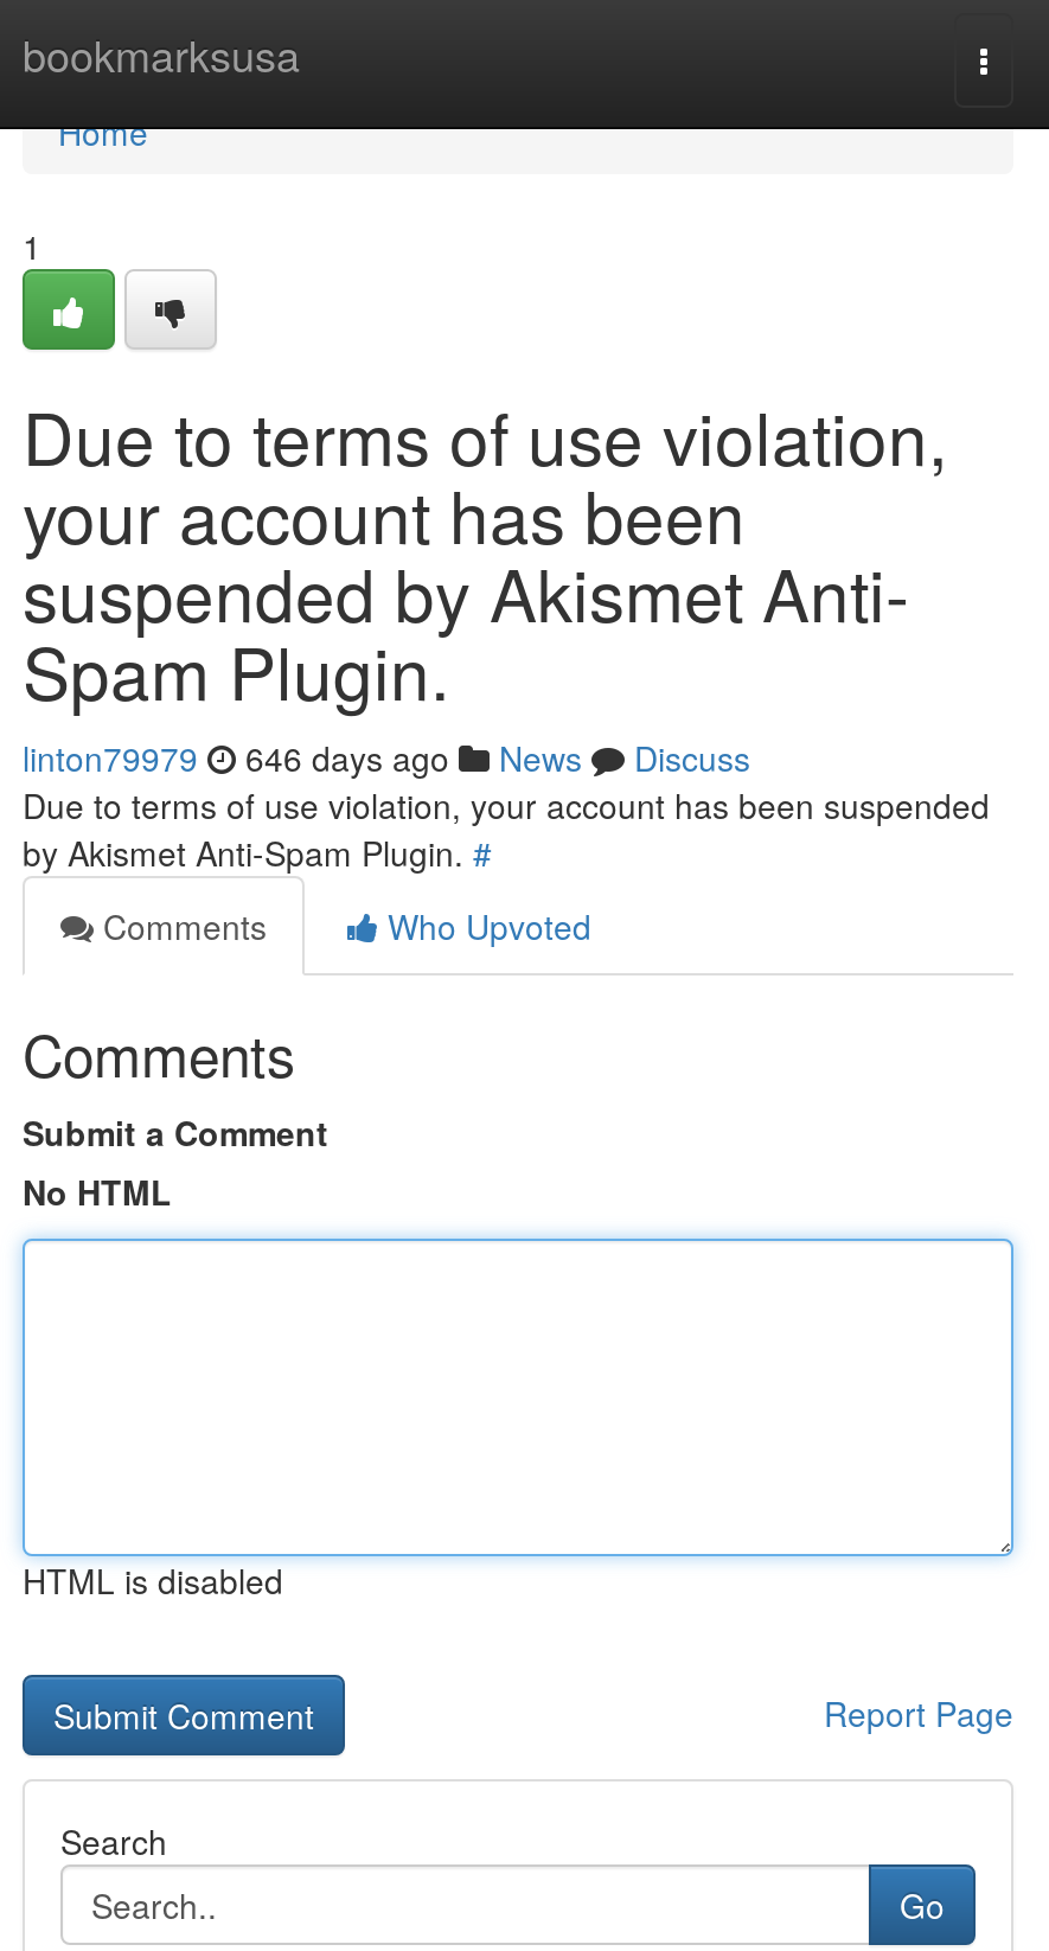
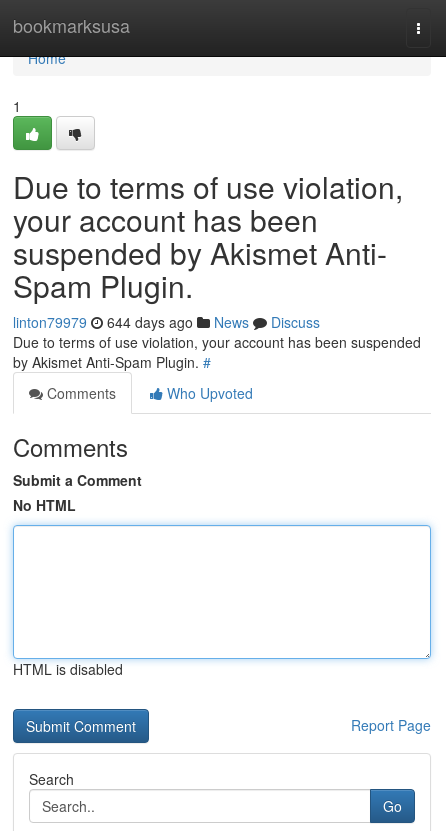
[23,734,750,781] linton79979 646 days ago News Discuss -> [13,312,320,332] linton79979 644 days ago News Discuss

